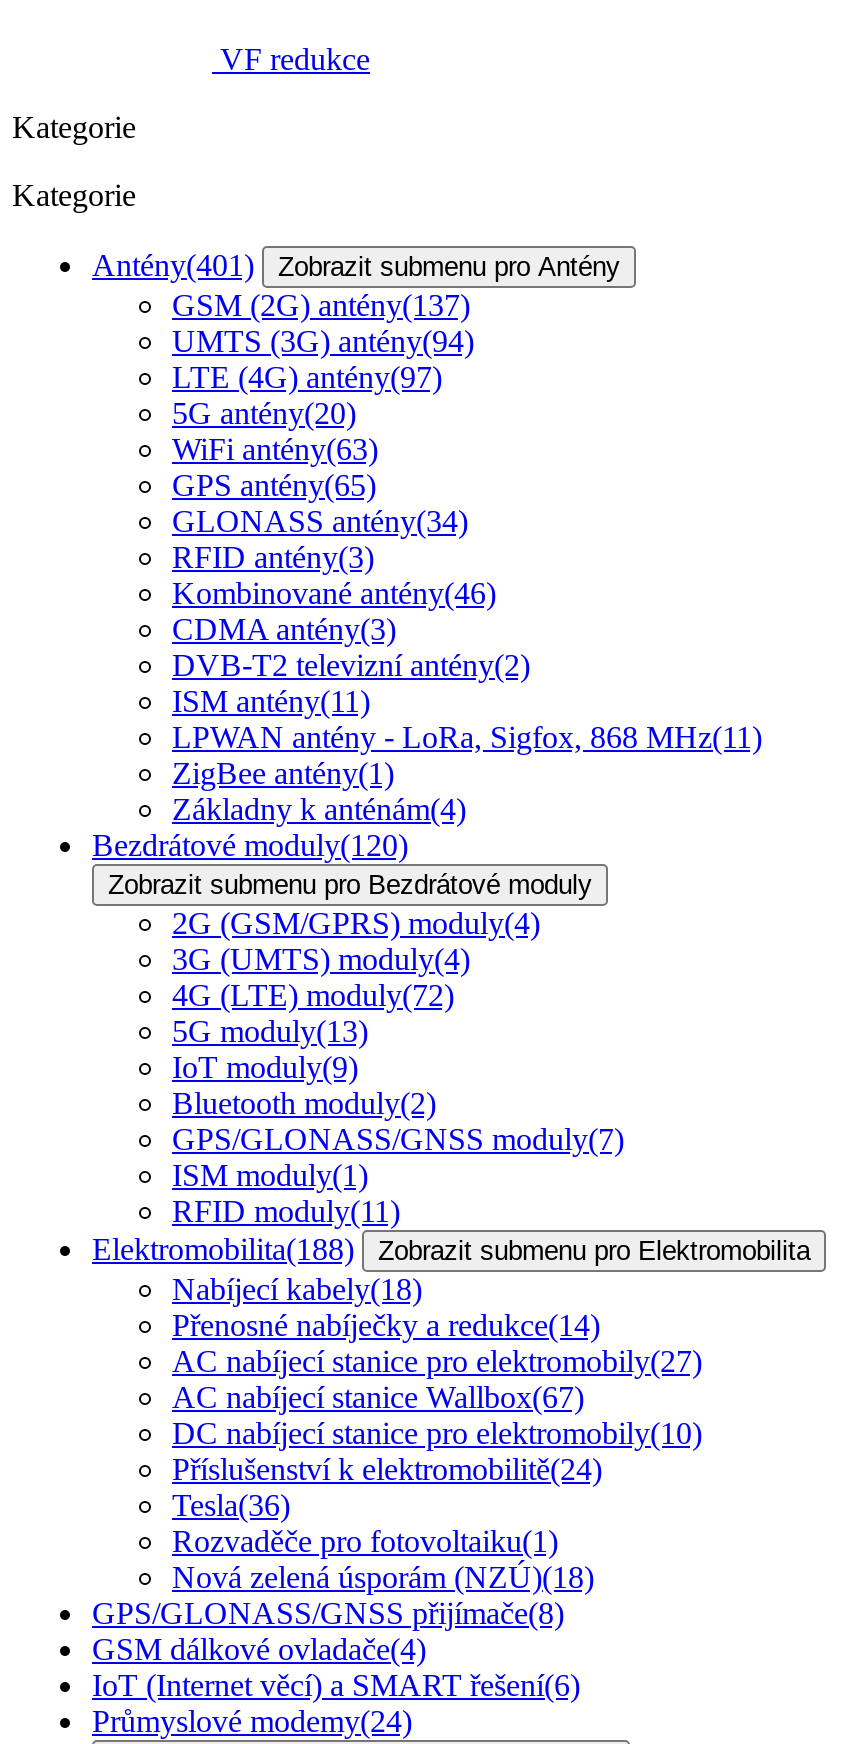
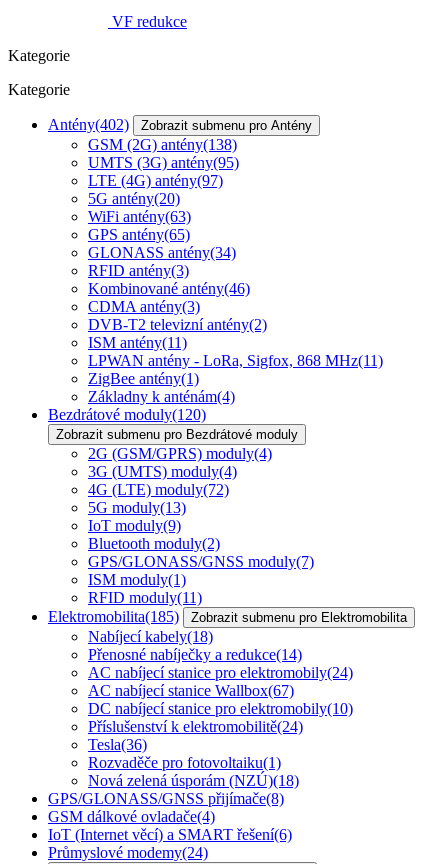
[92,248,620,282] Antény(401) Zobrazit submenu pro Antény -> [48,116,312,133] Antény(402) Zobrazit submenu pro Antény
[172,288,470,322] GSM (2G) antény(137) -> [88,136,237,153] GSM (2G) antény(138)
[172,324,474,358] UMTS (3G) antény(94) -> [88,154,239,171] UMTS (3G) antény(95)
[92,1232,354,1266] Elektromobilita(188) -> [48,608,179,625] Elektromobilita(185)
[172,1344,702,1378] AC nabíjecí stanice pro elektromobily(27) -> [88,664,353,681] AC nabíjecí stanice pro elektromobily(24)

